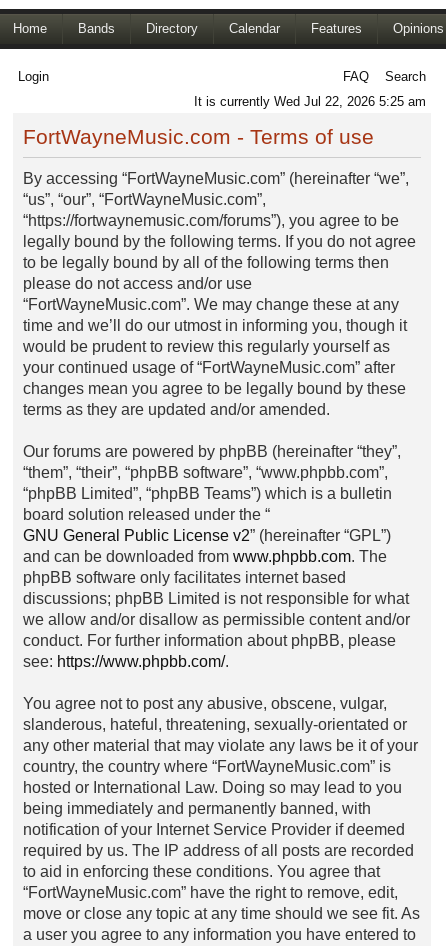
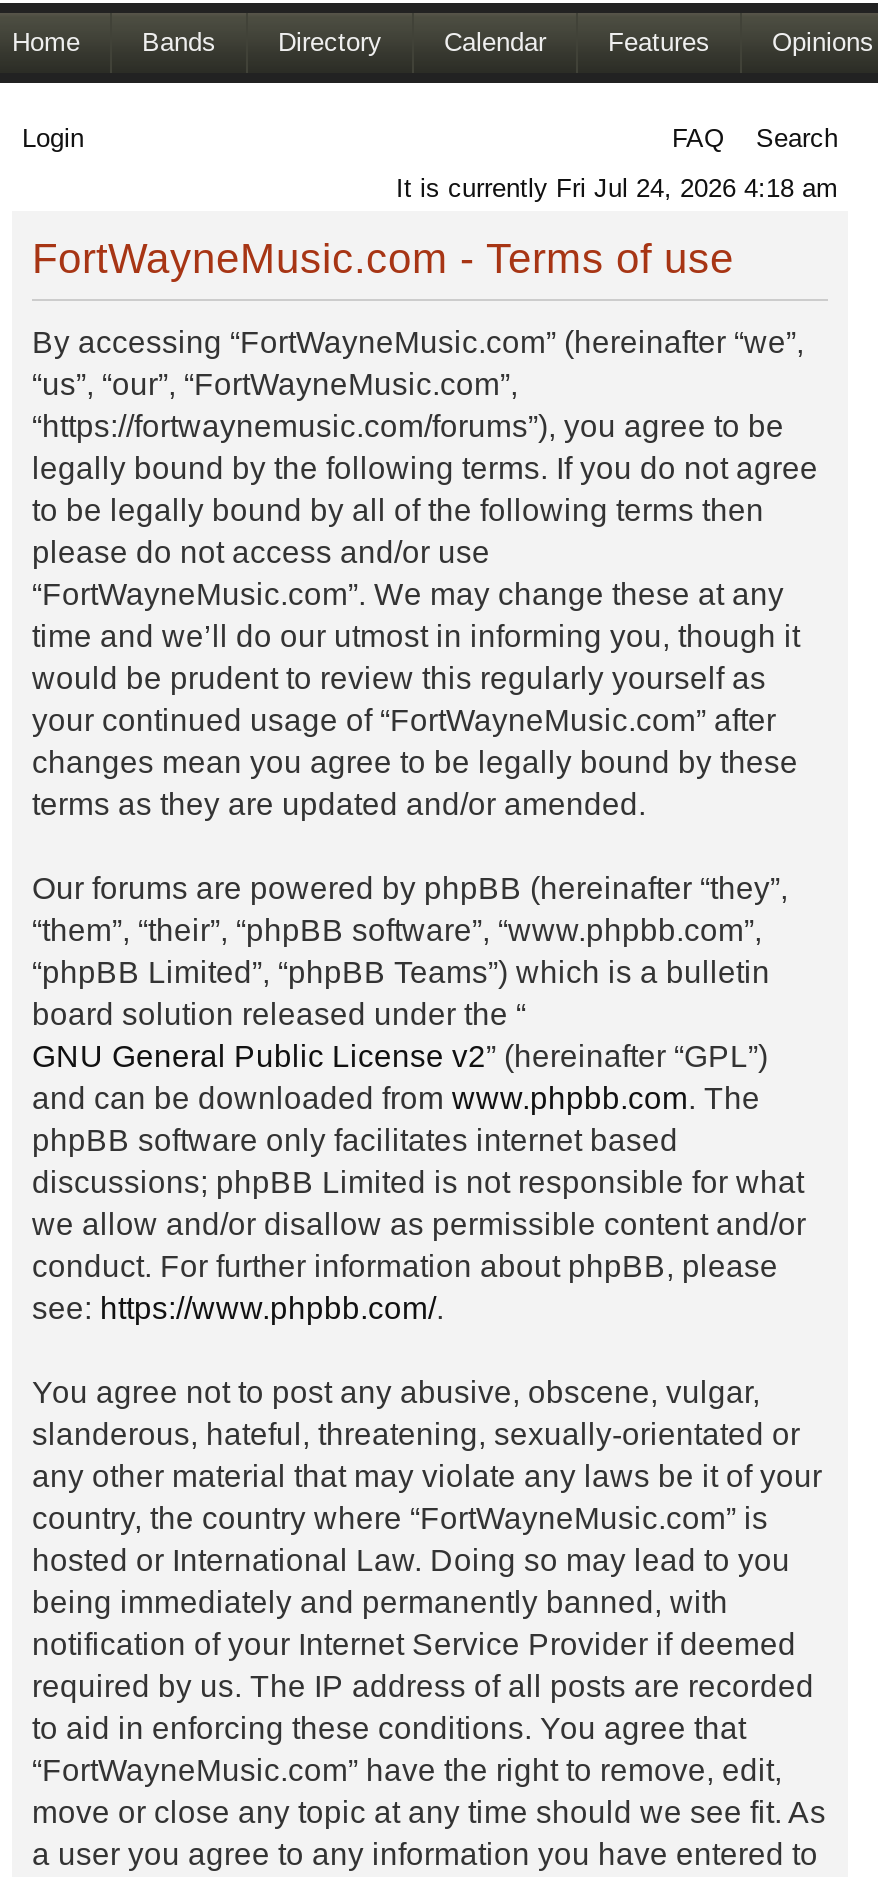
[194,94,426,109] It is currently Wed Jul 22, 2026 5:25 am -> [396,173,838,203] It is currently Fri Jul 24, 2026 4:18 am

